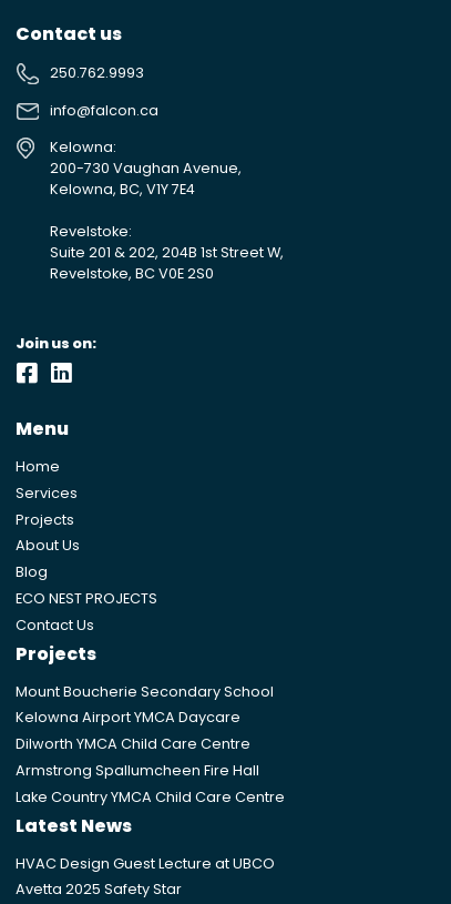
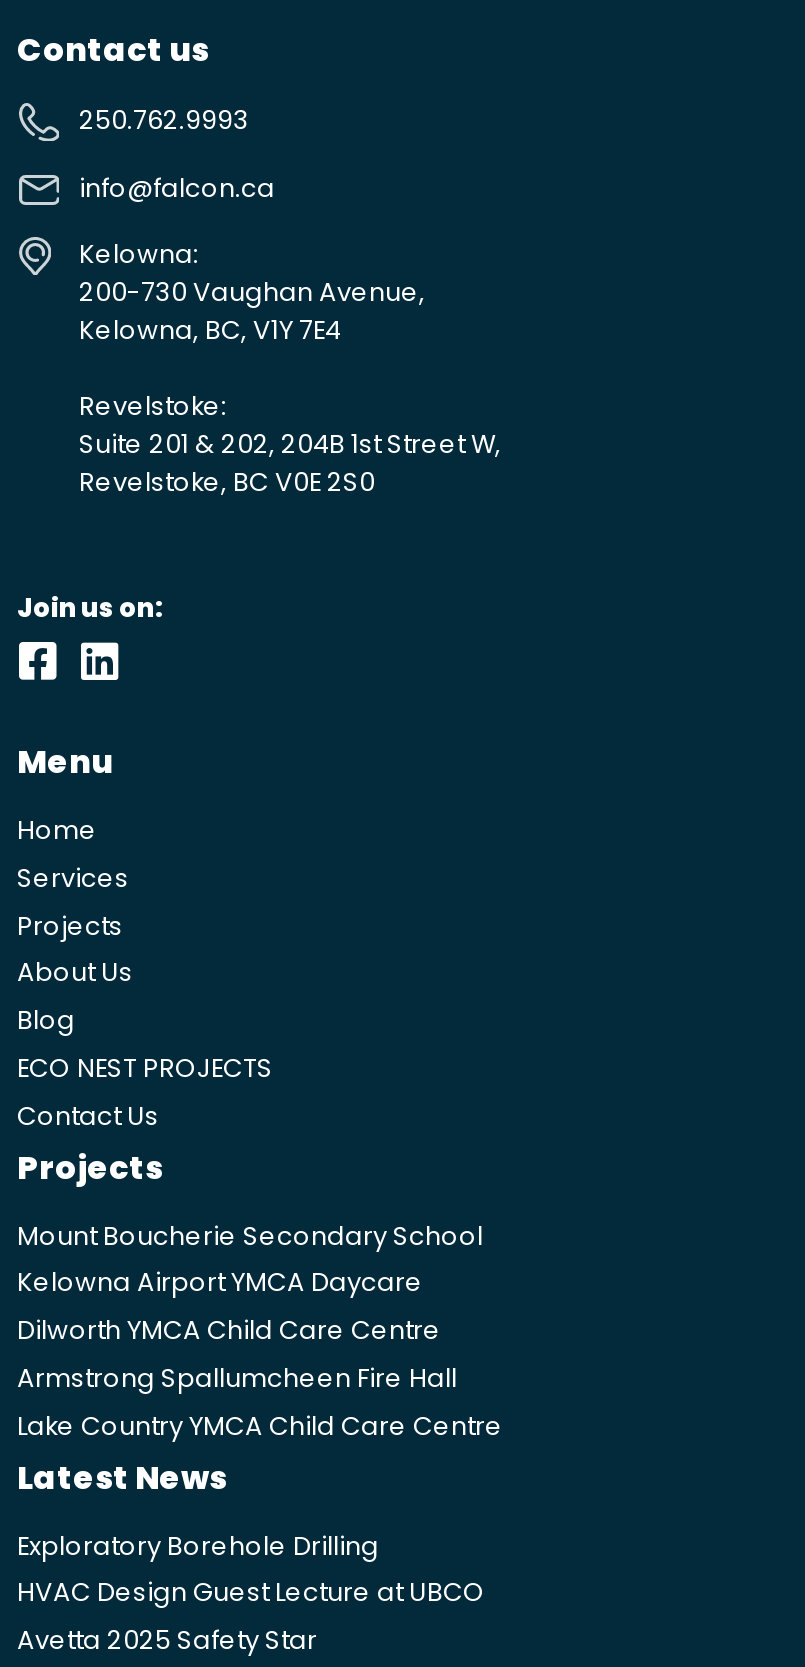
none -> [17,1528,379,1562] Exploratory Borehole Drilling

